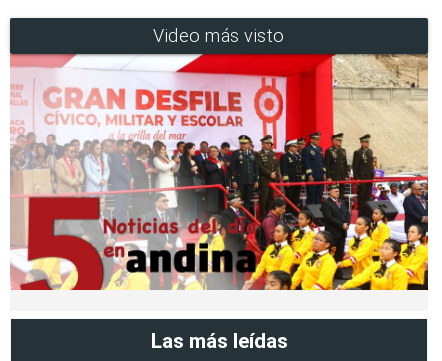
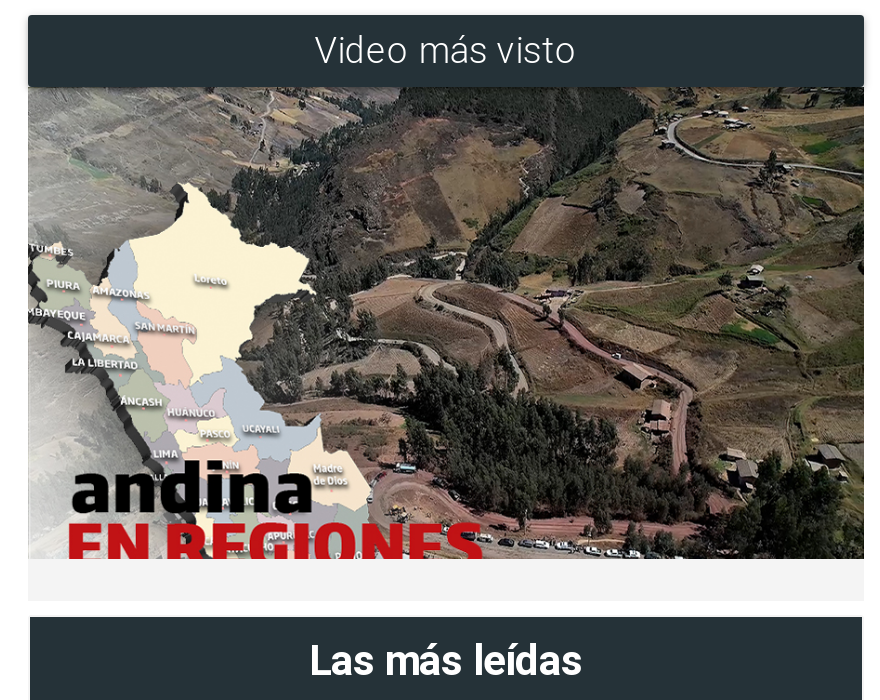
[10,53,429,291] [image] -> [26,87,866,561] [image]

